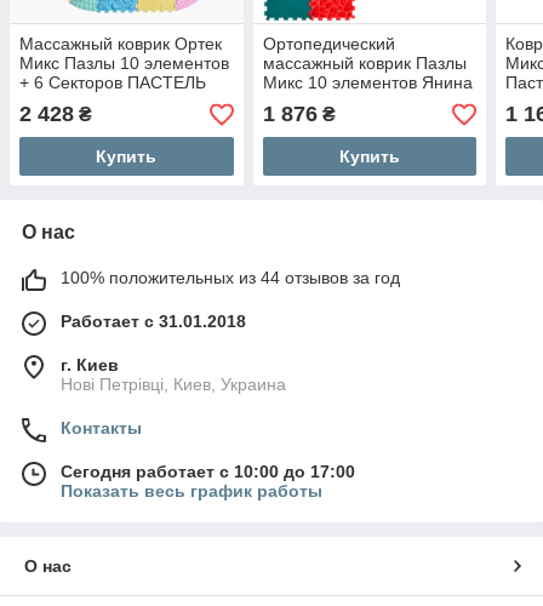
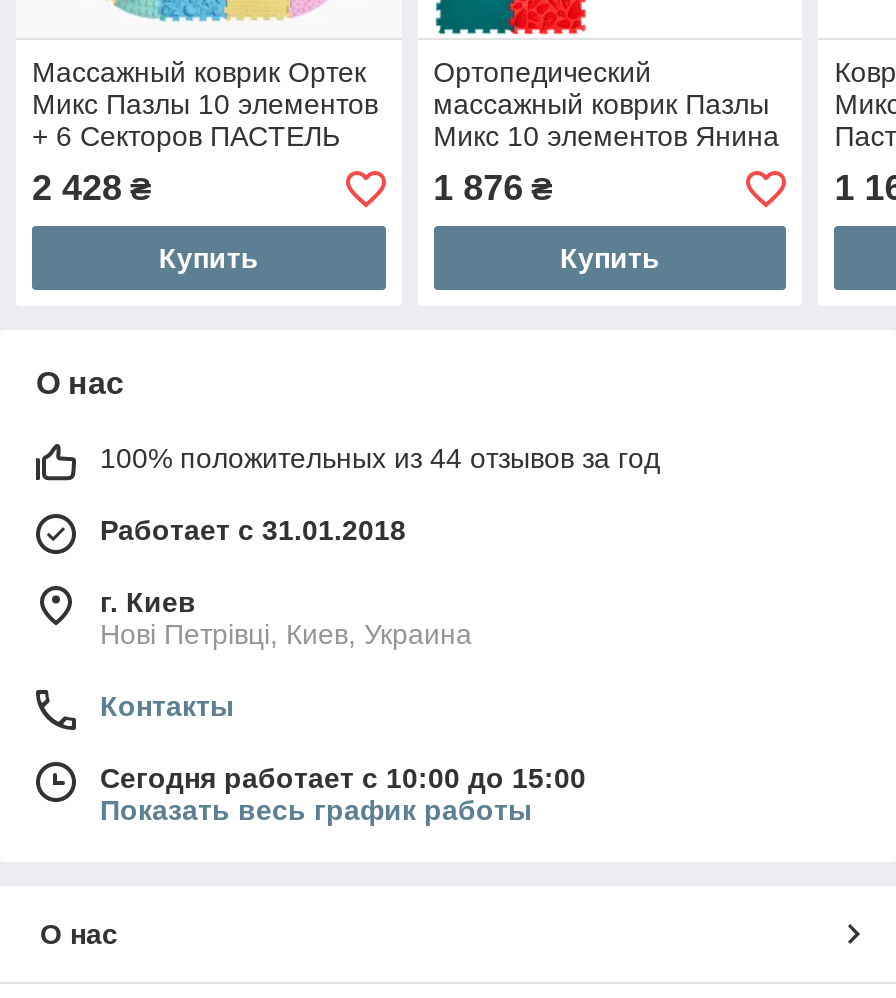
[61,462,355,482] Сегодня работает с 10:00 до 17:00 -> [100,763,586,795] Сегодня работает с 10:00 до 15:00

